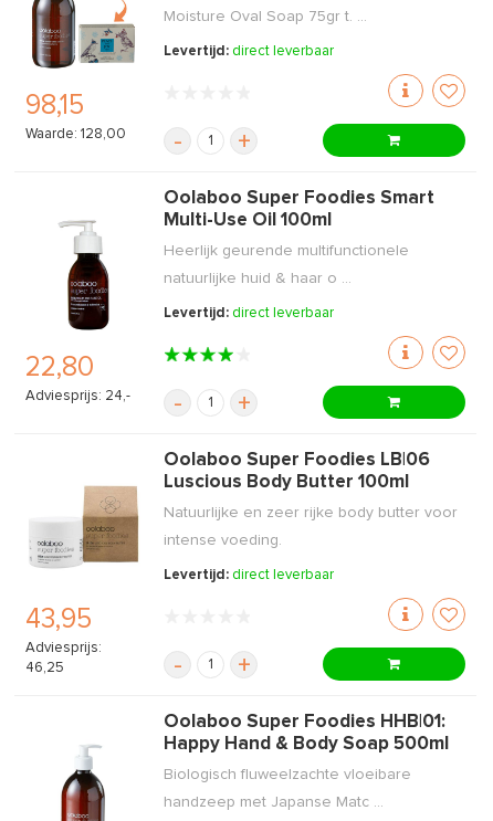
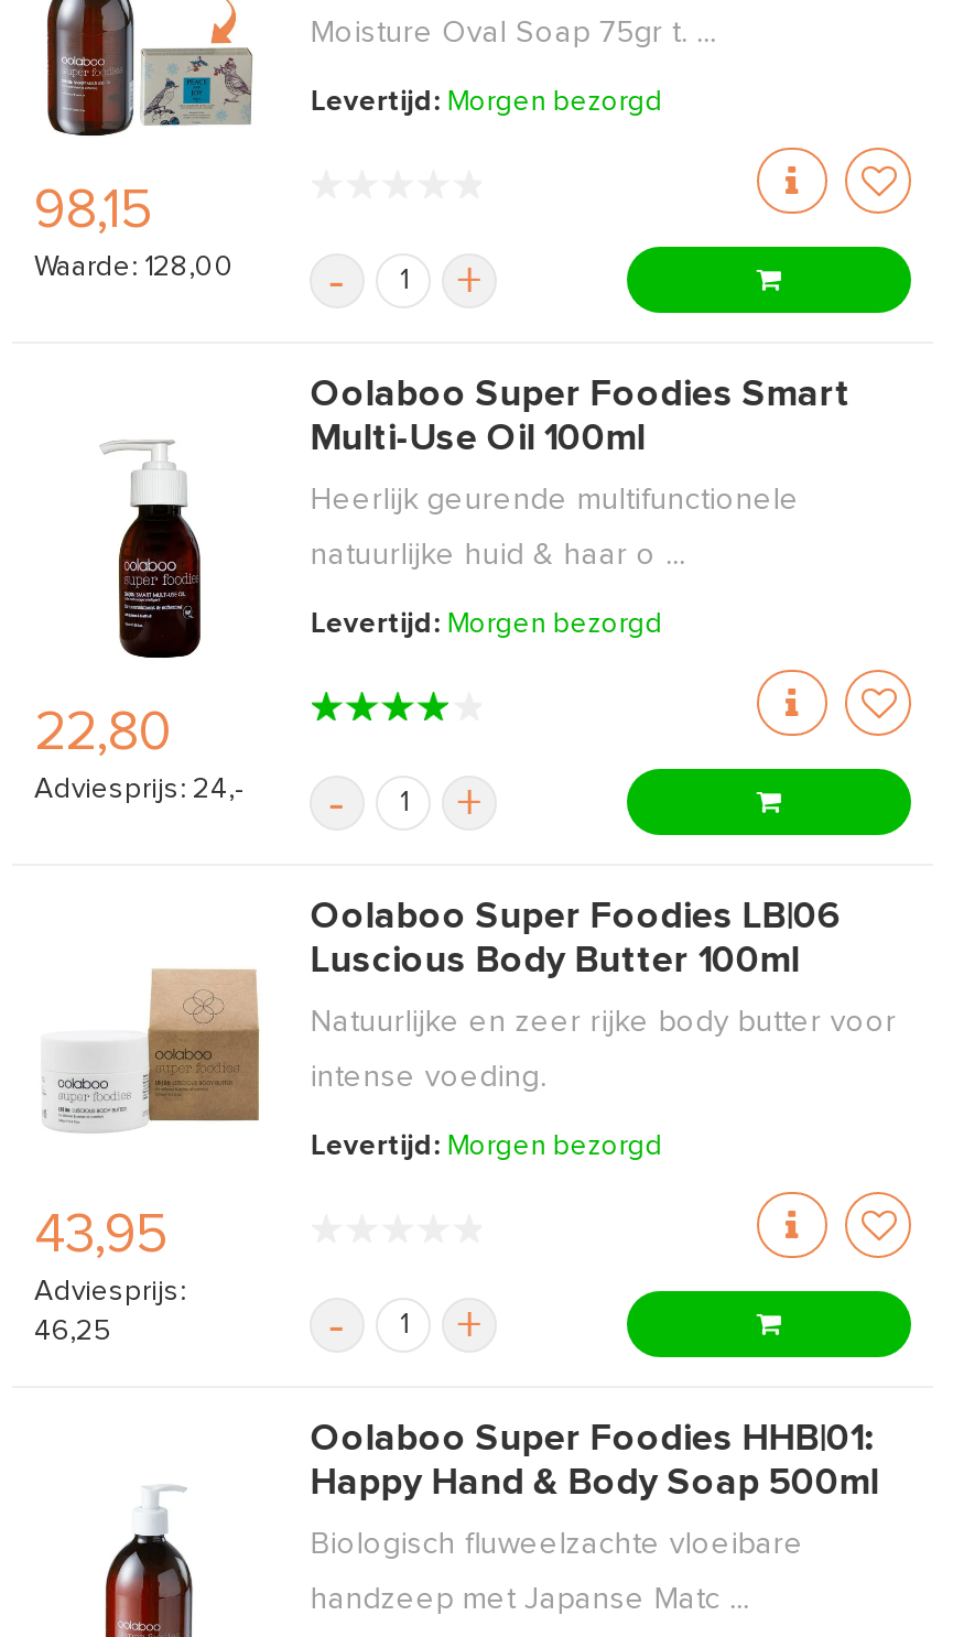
[164,44,334,58] Levertijd: direct leverbaar -> [310,87,663,116] Levertijd: Morgen bezorgd
[164,306,334,320] Levertijd: direct leverbaar -> [310,609,663,638] Levertijd: Morgen bezorgd
[164,568,334,582] Levertijd: direct leverbaar -> [310,1132,663,1160] Levertijd: Morgen bezorgd

